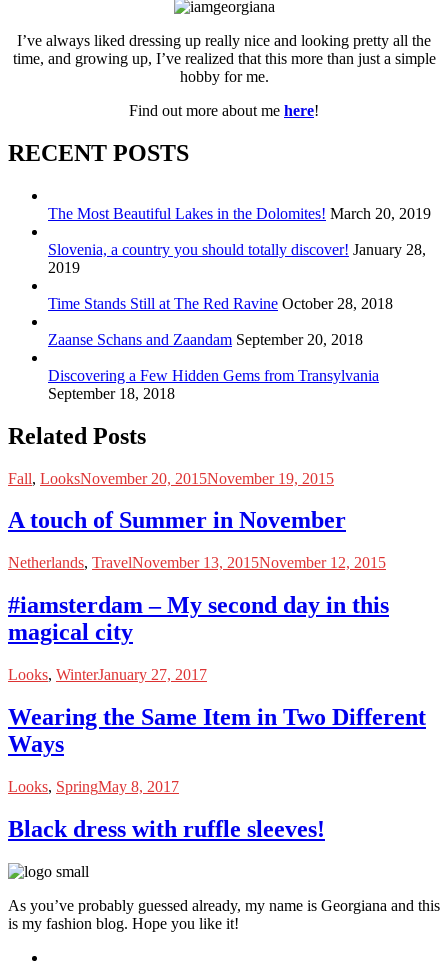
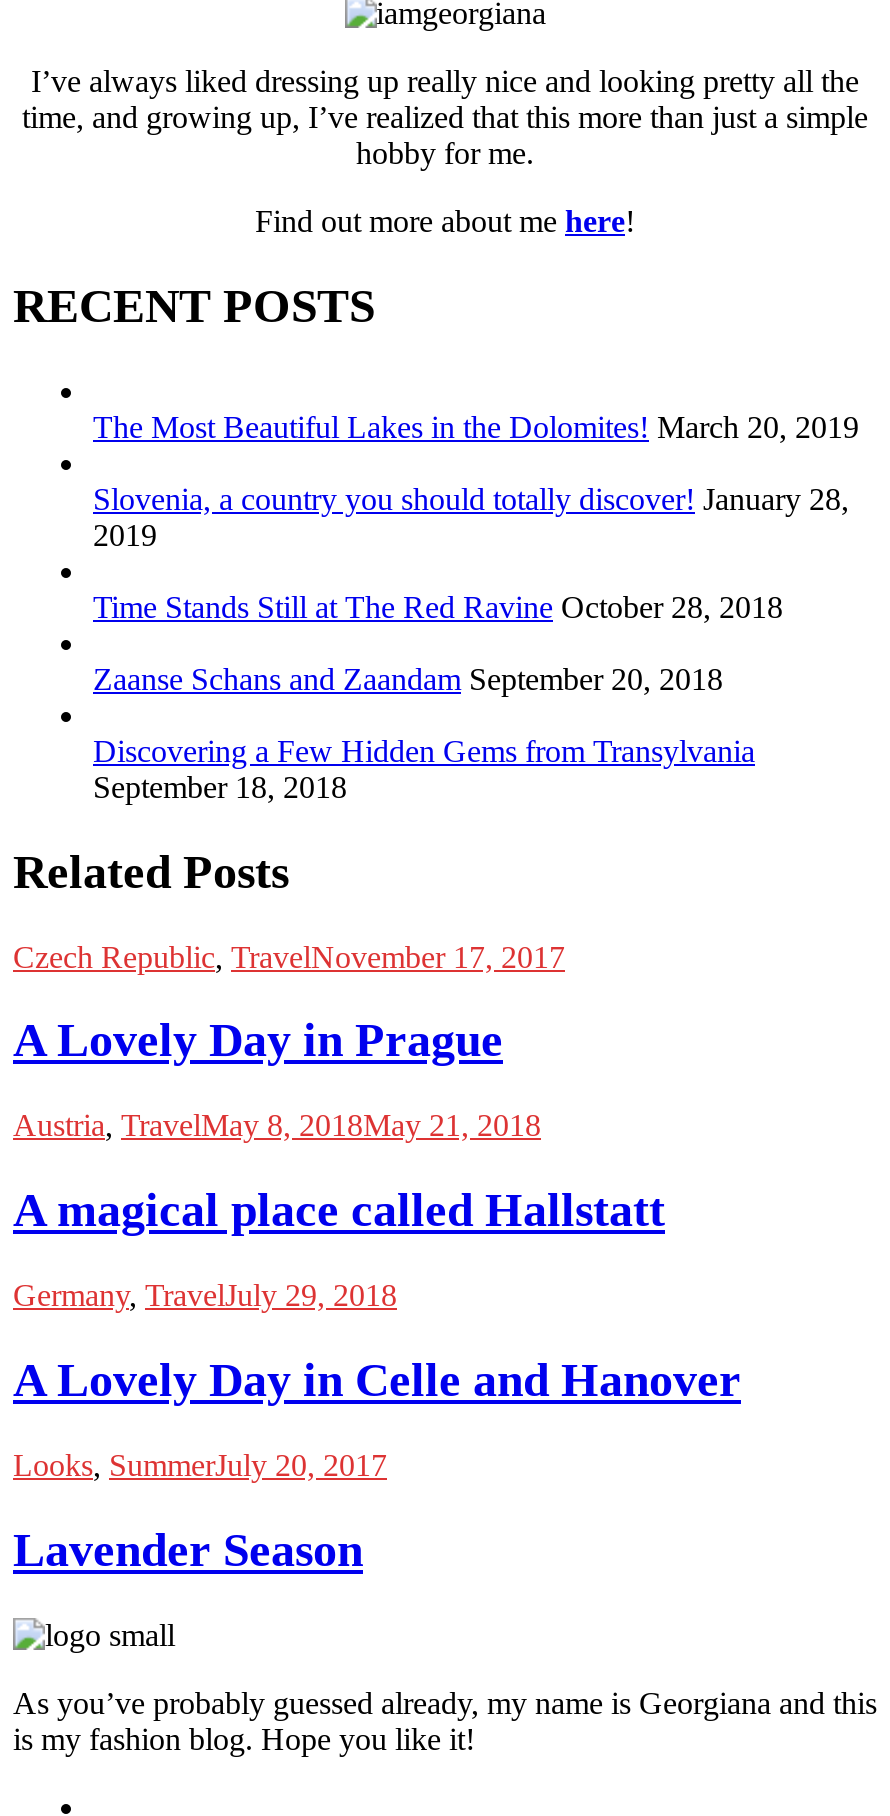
[8,469,334,486] Fall, LooksNovember 20, 2015November 19, 2015 -> [13,939,565,973] Czech Republic, TravelNovember 17, 2017
[8,507,346,533] A touch of Summer in November -> [13,1015,503,1067] A Lovely Day in Prague
[8,554,386,571] Netherlands, TravelNovember 13, 2015November 12, 2015 -> [13,1109,541,1143] Austria, TravelMay 8, 2018May 21, 2018
[8,592,389,645] #iamsterdam – My second day in this | magical city -> [13,1184,665,1236] A magical place called Hallstatt
[8,666,207,683] Looks, WinterJanuary 27, 2017 -> [13,1278,397,1312] Germany, TravelJuly 29, 2018
[8,704,426,757] Wearing the Same Item in Two Different | Ways -> [13,1354,741,1406] A Lovely Day in Celle and Hanover
[8,778,179,795] Looks, SpringMay 8, 2017 -> [13,1448,387,1482] Looks, SummerJuly 20, 2017
[8,816,325,842] Black dress with ruffle sleeves! -> [13,1524,363,1576] Lavender Season

